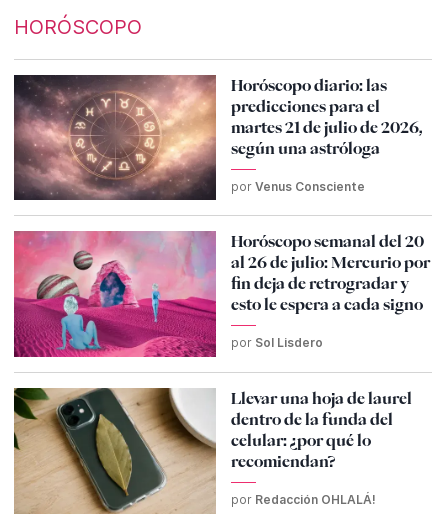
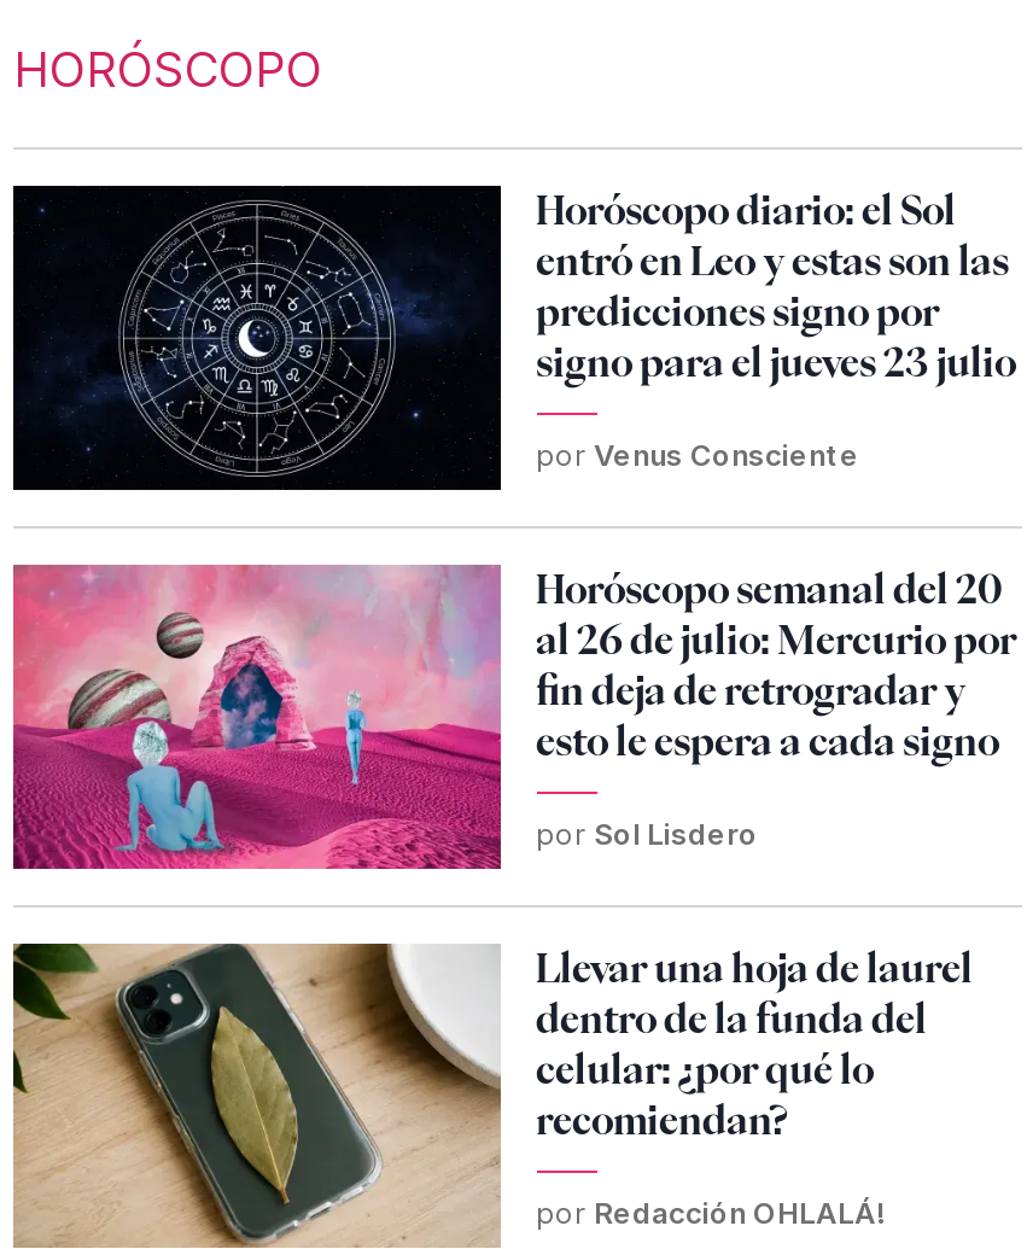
[13,74,421,200] [image] | Horóscopo diario: las | predicciones para el | martes 21 de julio de 2026, | según una astróloga -> [11,185,1016,491] [image] | Horóscopo diario: el Sol | entró en Leo y estas son las | predicciones signo por | signo para el jueves 23 julio

